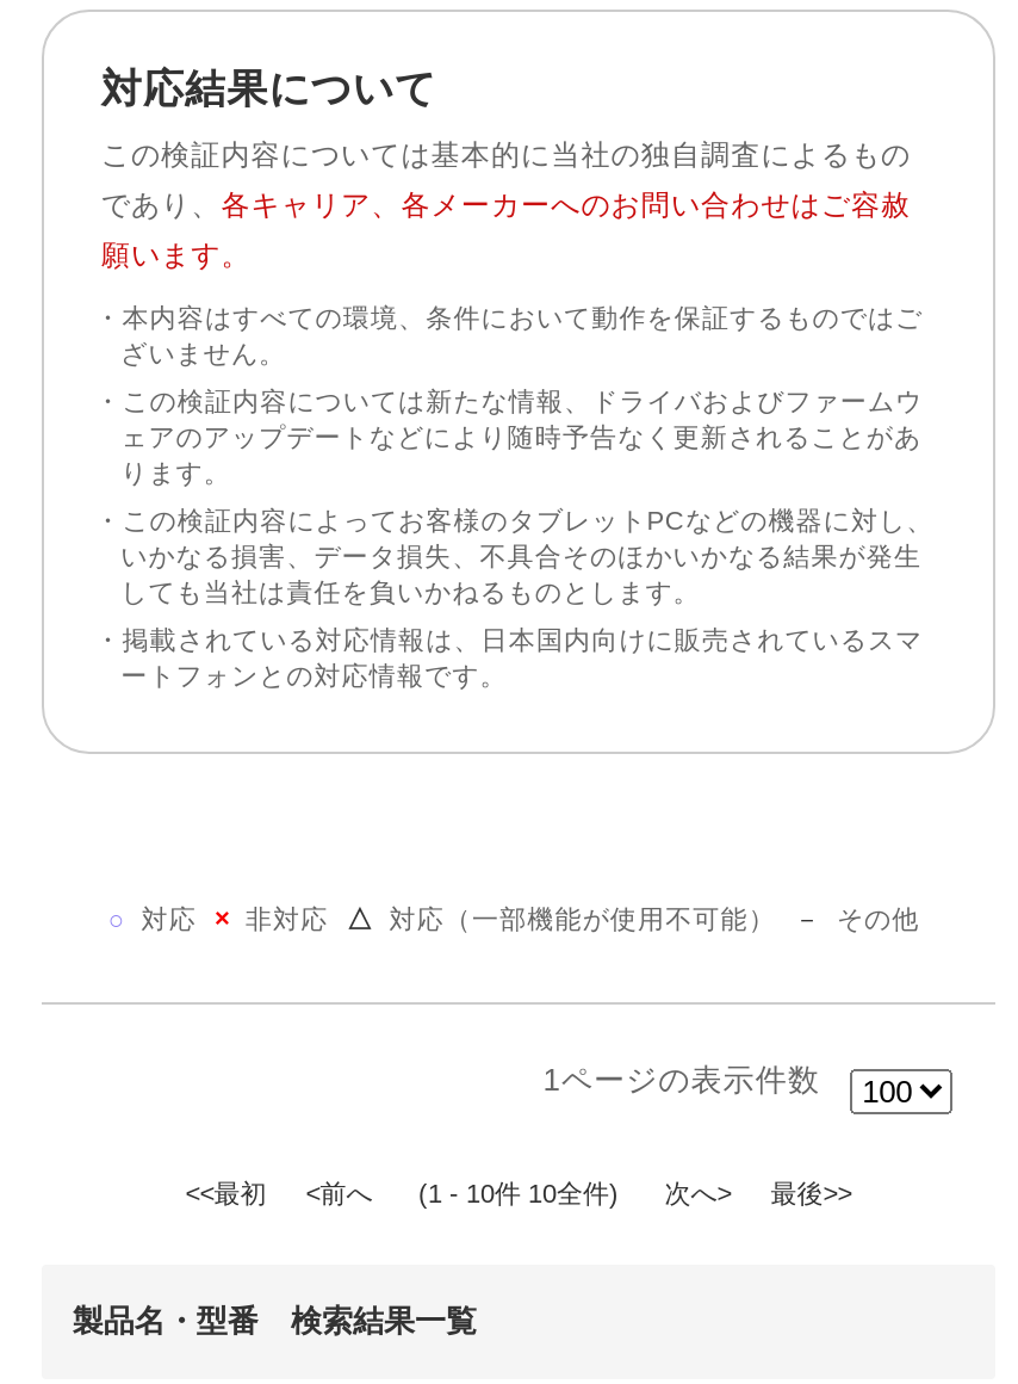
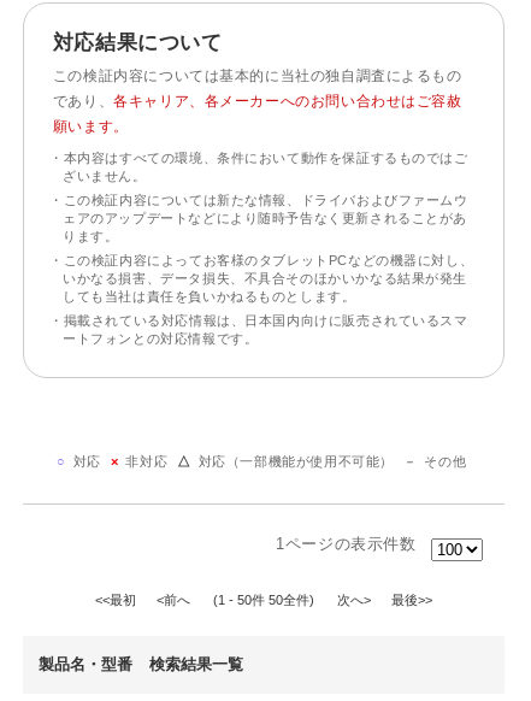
[185,1179,852,1207] <<最初 <前へ (1 - 10件 10全件) 次へ> 最後>> -> [95,592,432,607] <<最初 <前へ (1 - 50件 50全件) 次へ> 最後>>

